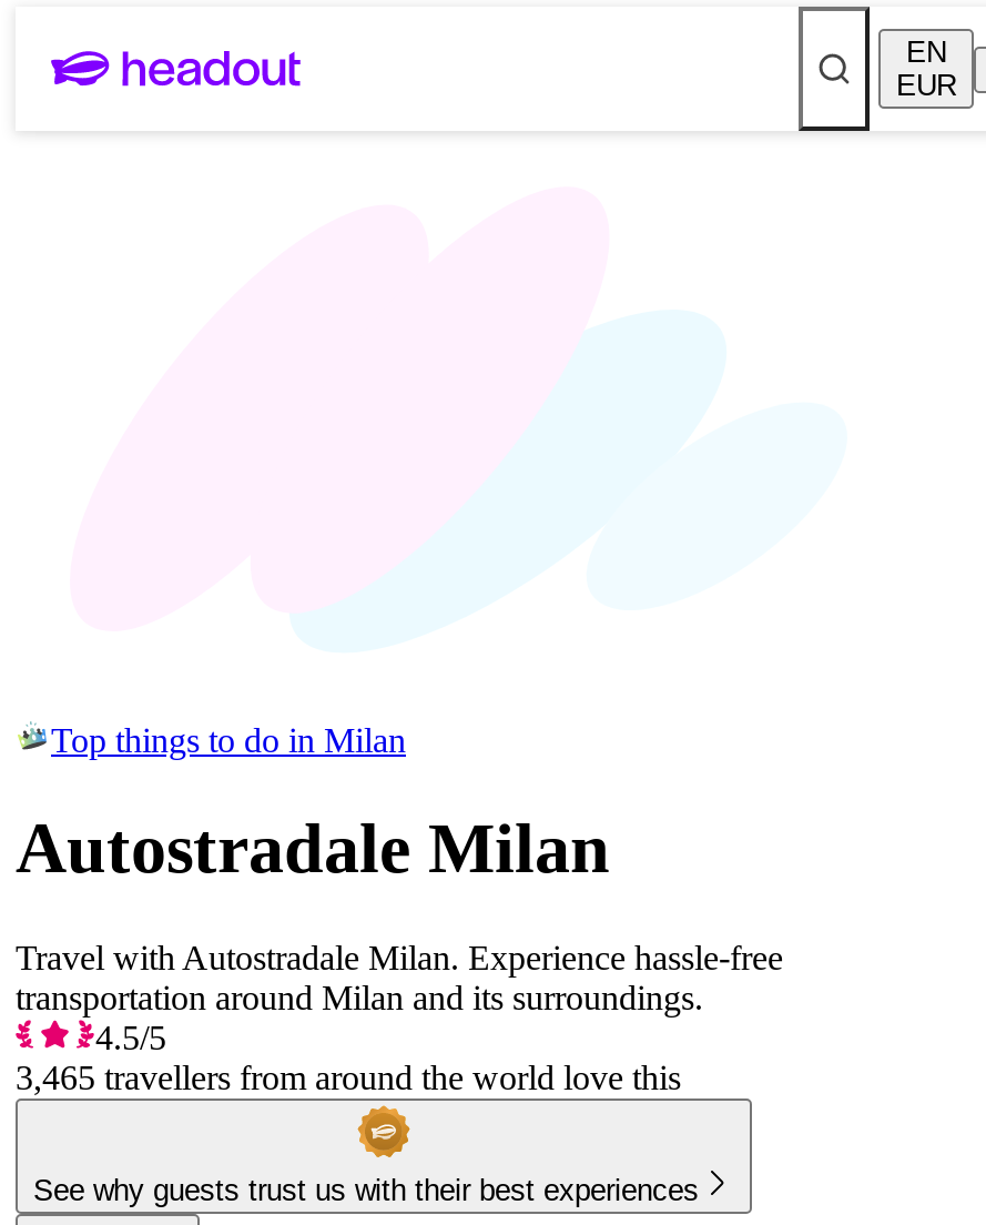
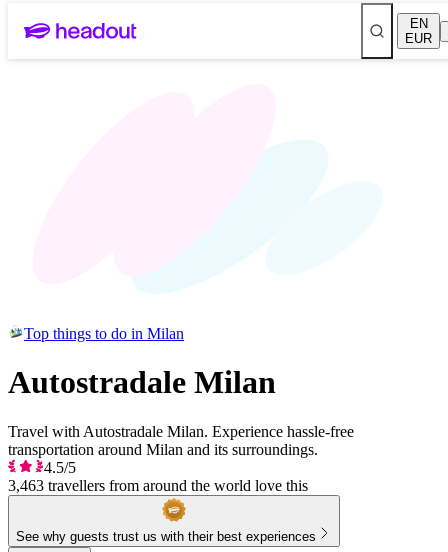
[16,1058,681,1096] 3,465 travellers from around the world love this -> [8,477,308,494] 3,463 travellers from around the world love this

